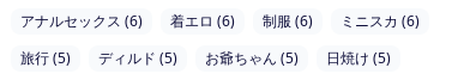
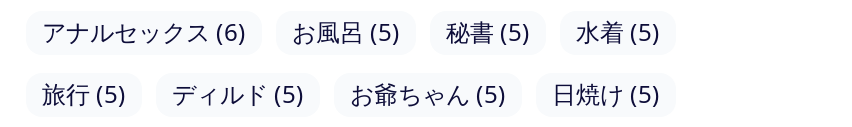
[170,11,420,31] 着エロ (6) | 制服 (6) | ミニスカ (6) -> [292,15,660,49] お風呂 (5) | 秘書 (5) | 水着 (5)

